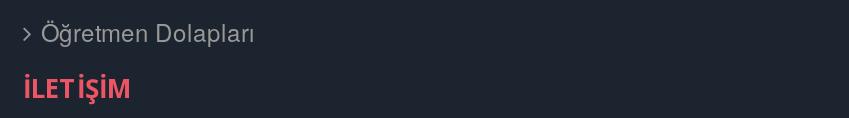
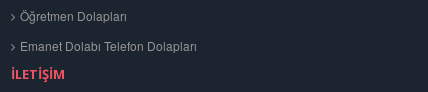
none -> [20,37,197,54] Emanet Dolabı Telefon Dolapları

